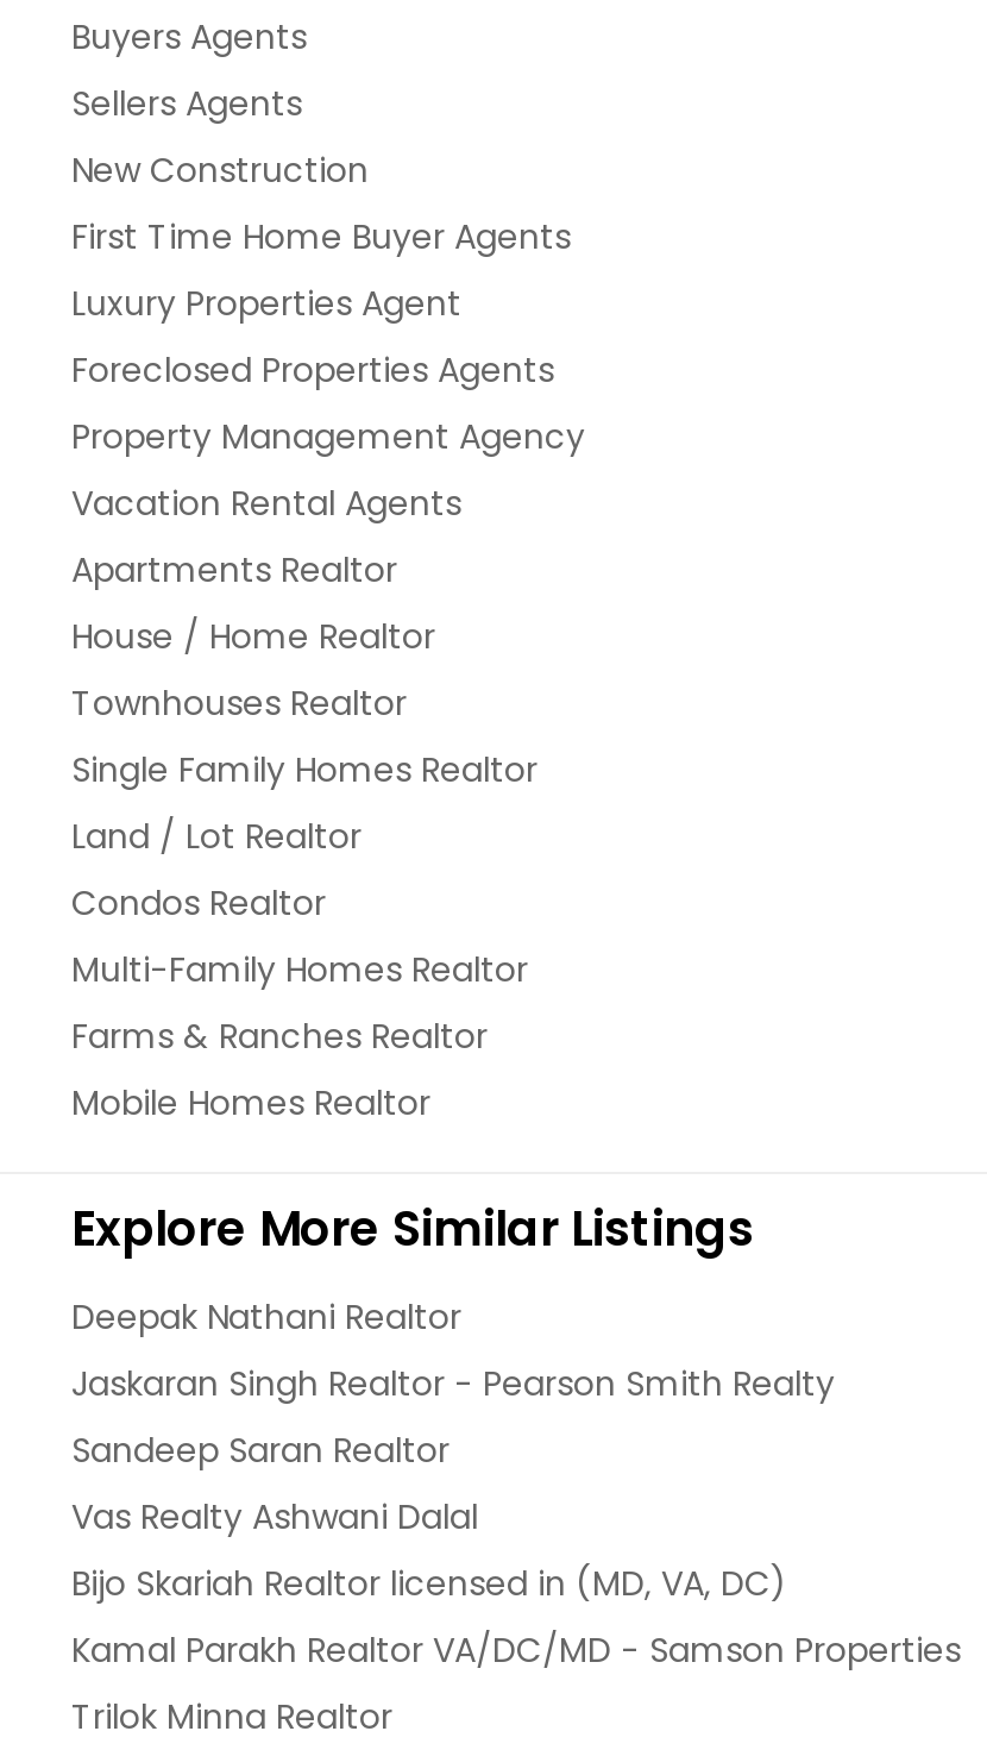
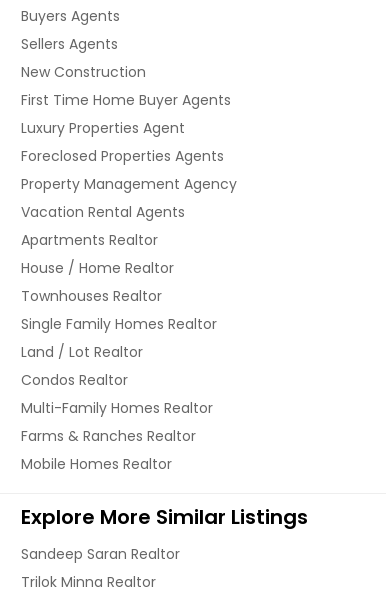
[71,1293,835,1407] Deepak Nathani Realtor | Jaskaran Singh Realtor - Pearson Smith Realty -> none
[71,1493,961,1674] Vas Realty Ashwani Dalal | Bijo Skariah Realtor licensed in (MD, VA, DC) | Kamal Parakh Realtor VA/DC/MD - Samson Properties -> none

